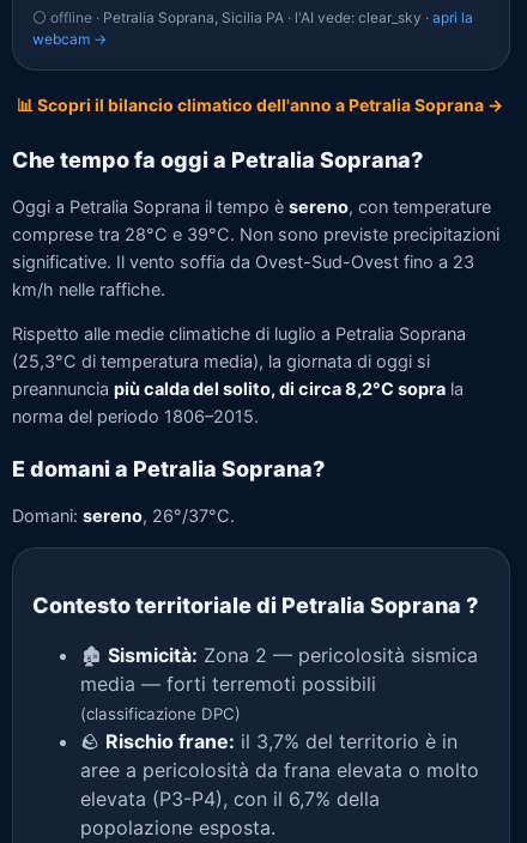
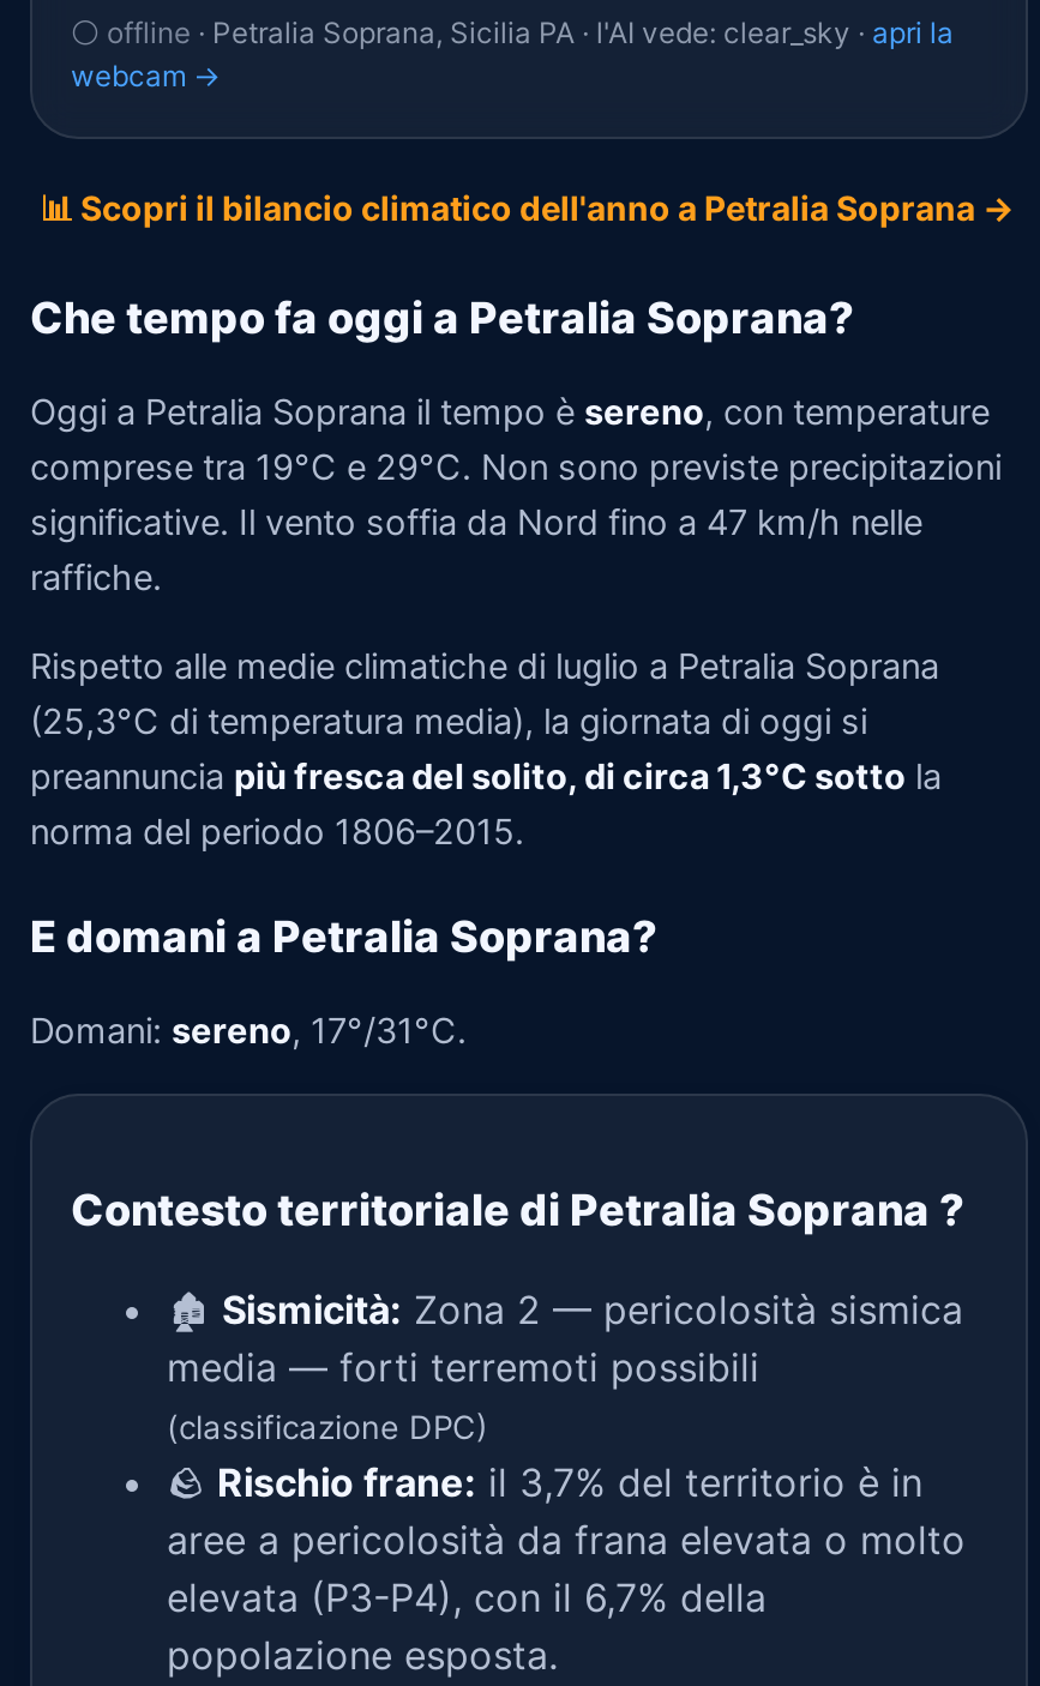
[12,223,499,300] comprese tra 28°C e 39°C. Non sono previste precipitazioni | significative. Il vento soffia da Ovest-Sud-Ovest fino a 23 | km/h nelle raffiche. -> [30,445,1002,598] comprese tra 19°C e 29°C. Non sono previste precipitazioni | significative. Il vento soffia da Nord fino a 47 km/h nelle | raffiche.
[12,378,464,400] preannuncia più calda del solito, di circa 8,2°C sopra la -> [30,755,942,799] preannuncia più fresca del solito, di circa 1,3°C sotto la
[12,505,235,526] Domani: sereno, 26°/37°C. -> [30,1008,467,1052] Domani: sereno, 17°/31°C.

